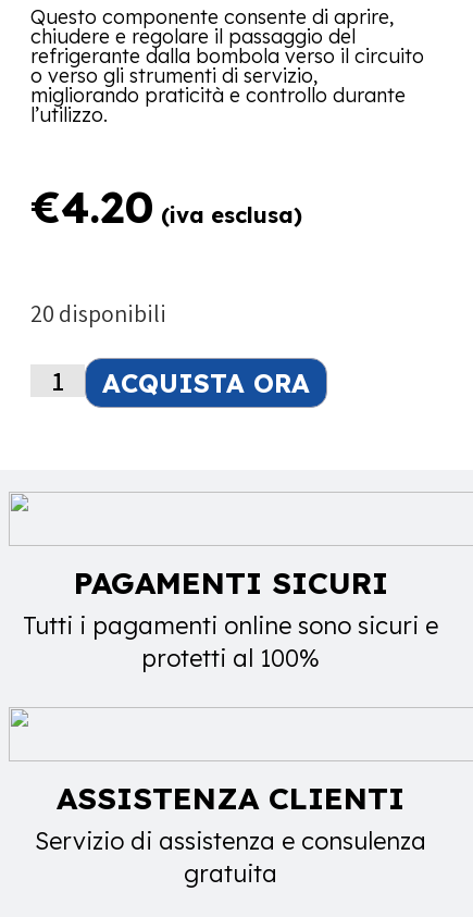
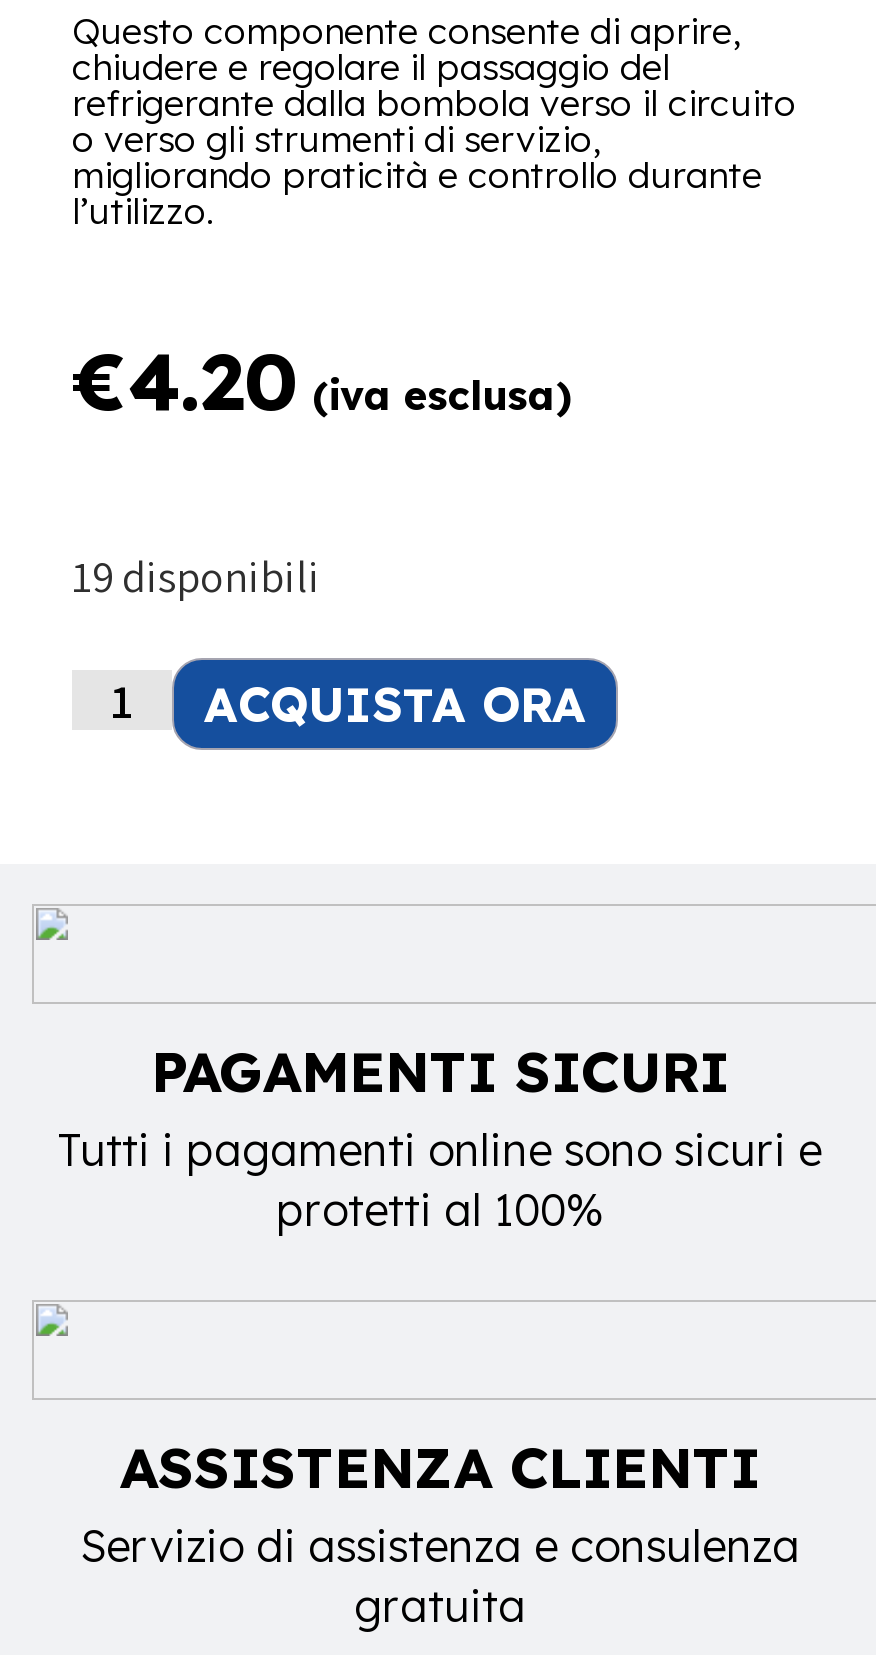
[30,298,166,328] 20 disponibili -> [72,547,320,603] 19 disponibili

